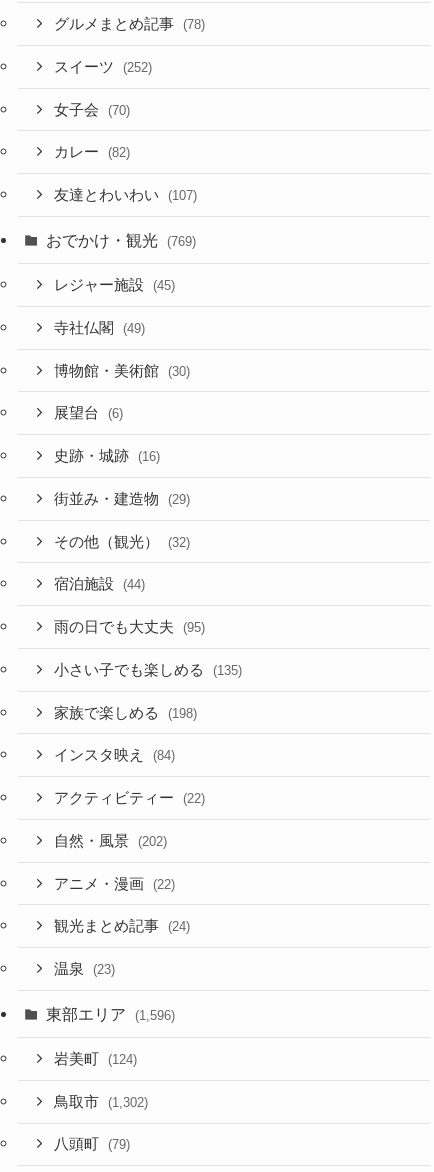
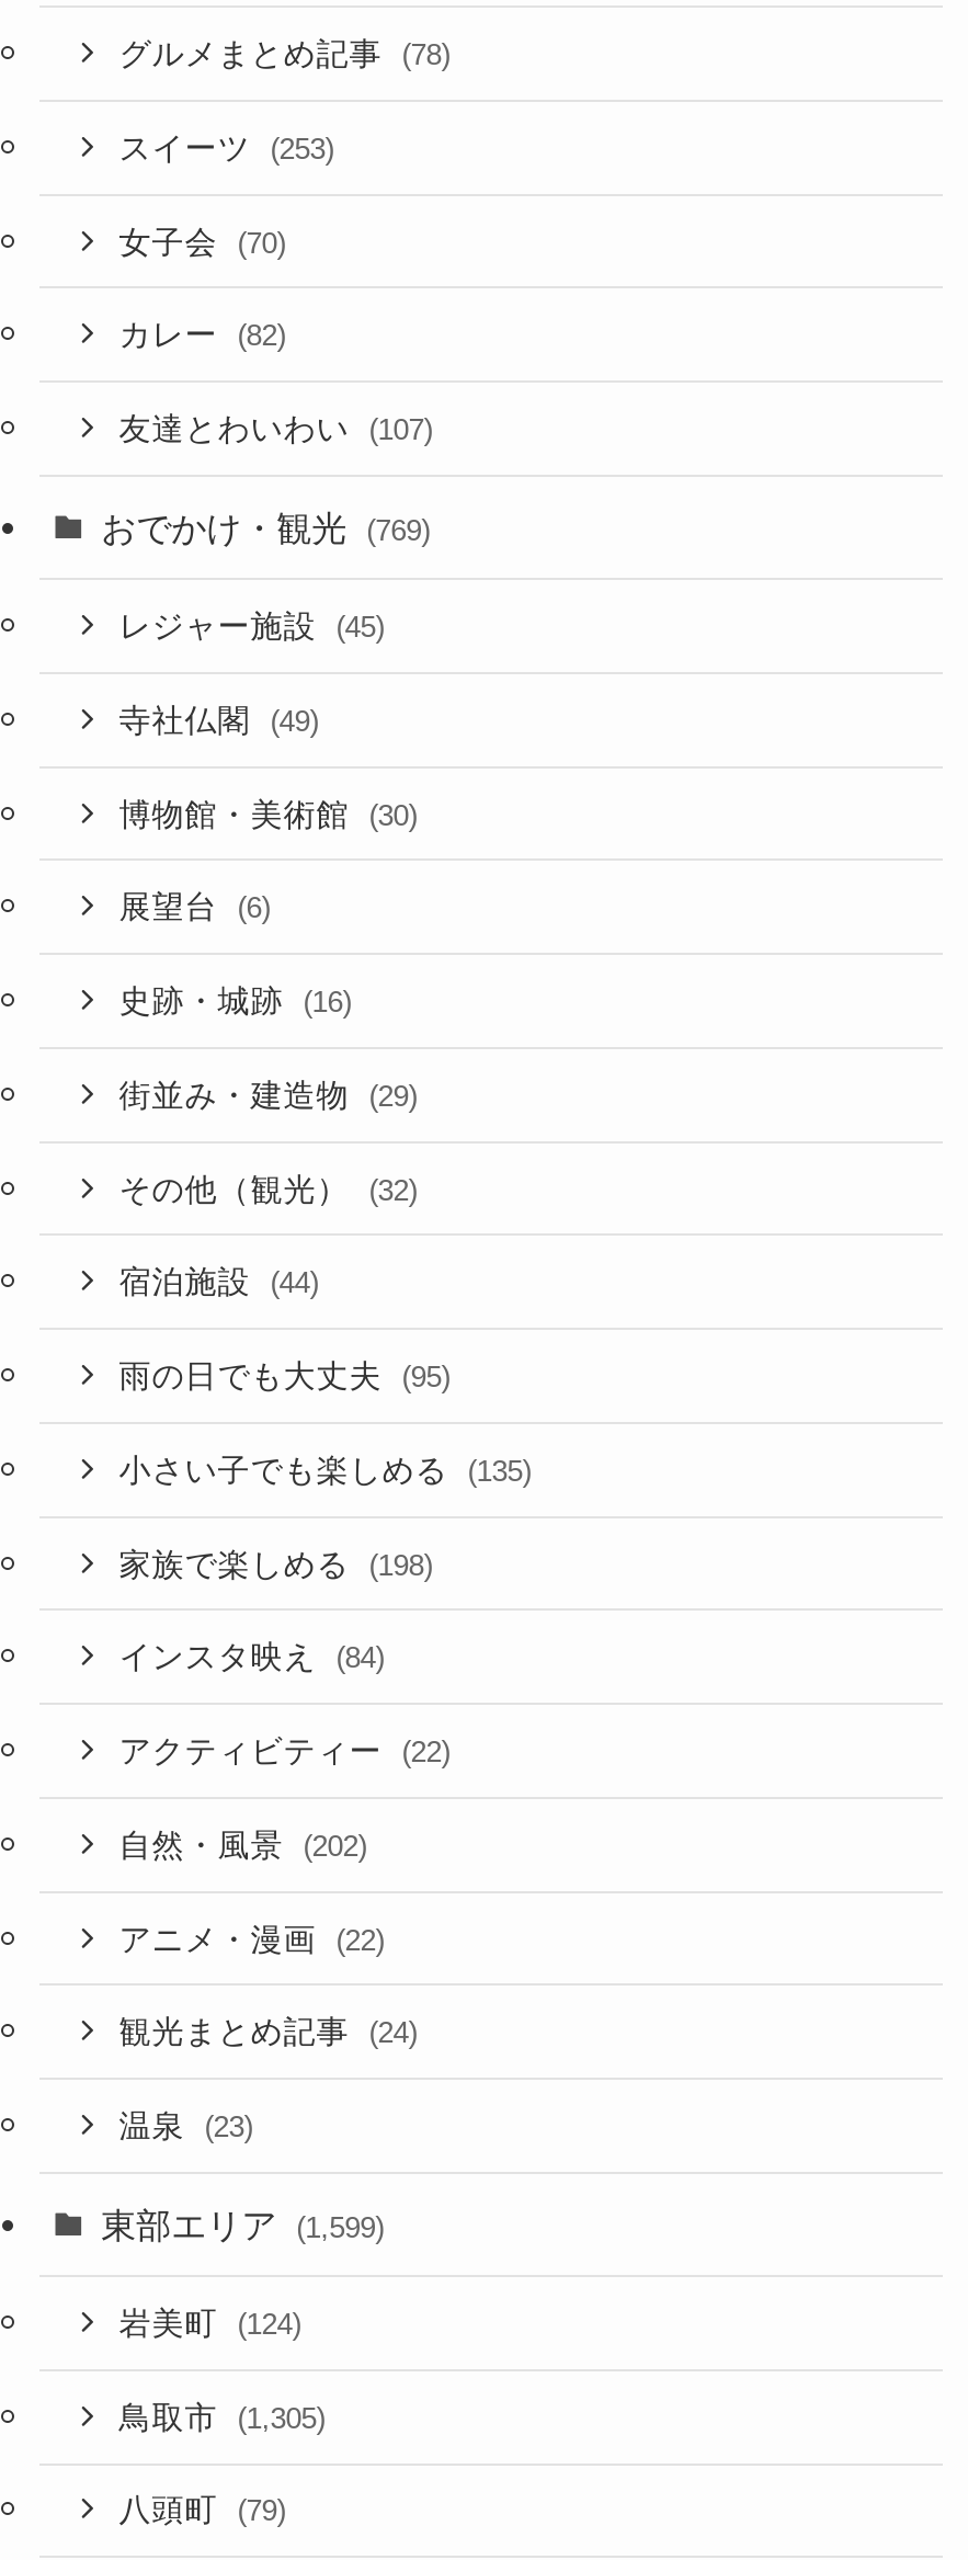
[54,59,152,75] スイーツ (252) -> [119,130,334,165] スイーツ (253)
[46,1005,175,1023] 東部エリア (1,596) -> [101,2205,384,2244] 東部エリア (1,599)
[54,1094,148,1110] 鳥取市 (1,302) -> [119,2399,325,2434] 鳥取市 (1,305)

